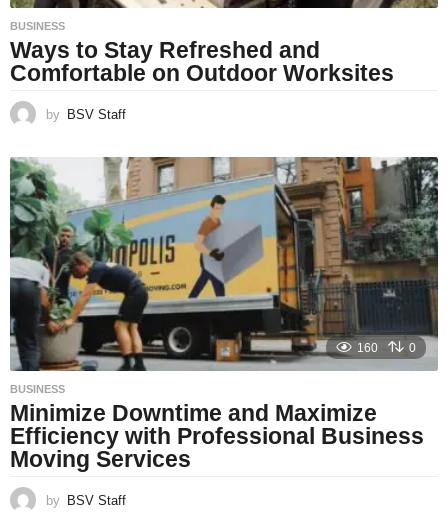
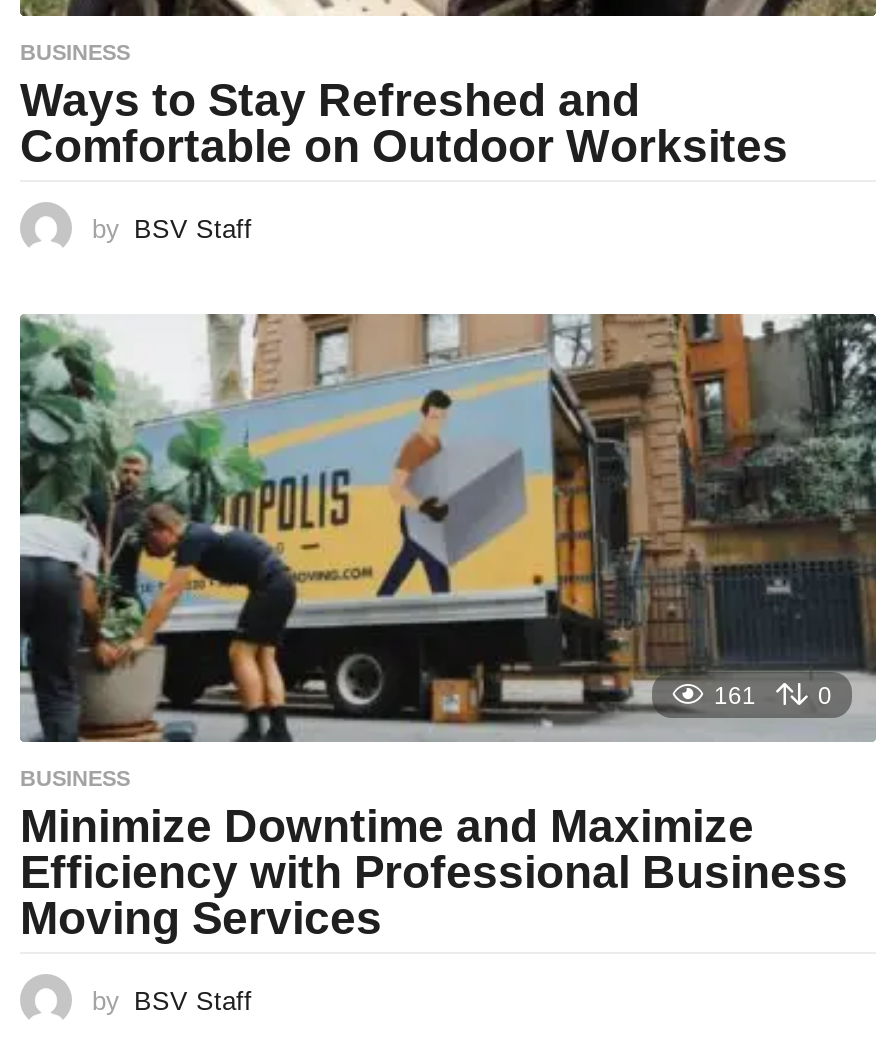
[357,341,378,355] 160 -> [714,681,756,709] 161

